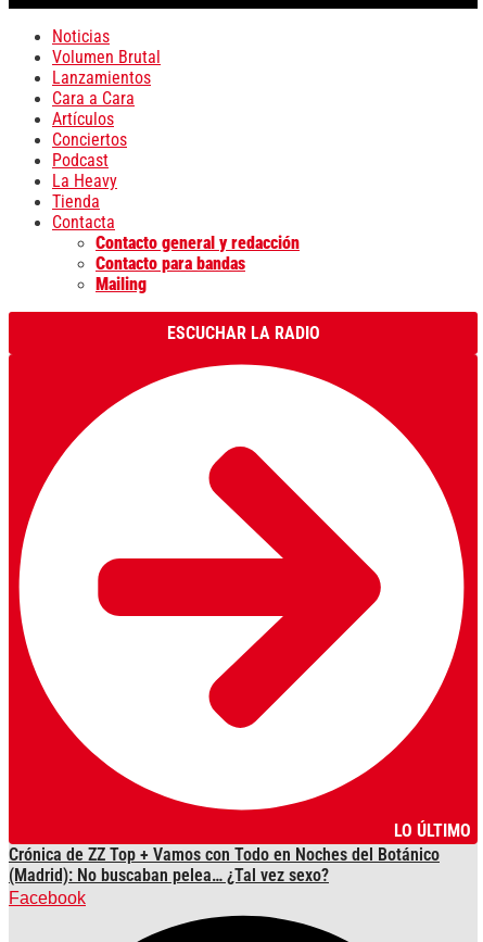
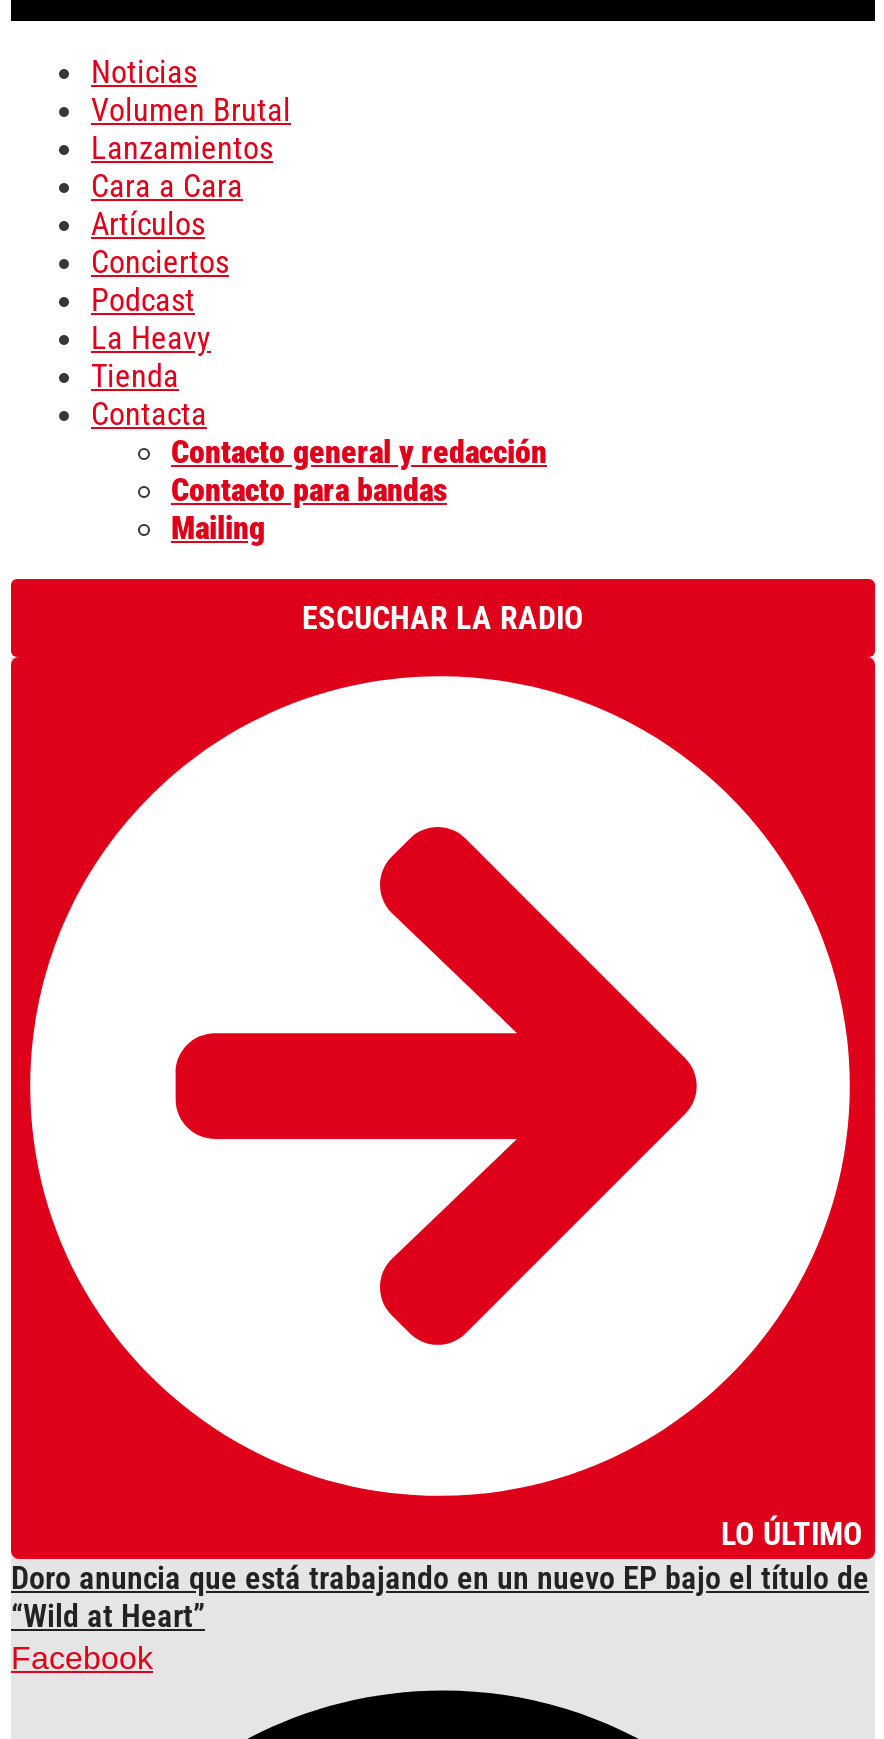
[9,844,440,886] Crónica de ZZ Top + Vamos con Todo en Noches del Botánico | (Madrid): No buscaban pelea… ¿Tal vez sexo? -> [11,1559,869,1635] Doro anuncia que está trabajando en un nuevo EP bajo el título de | “Wild at Heart”

